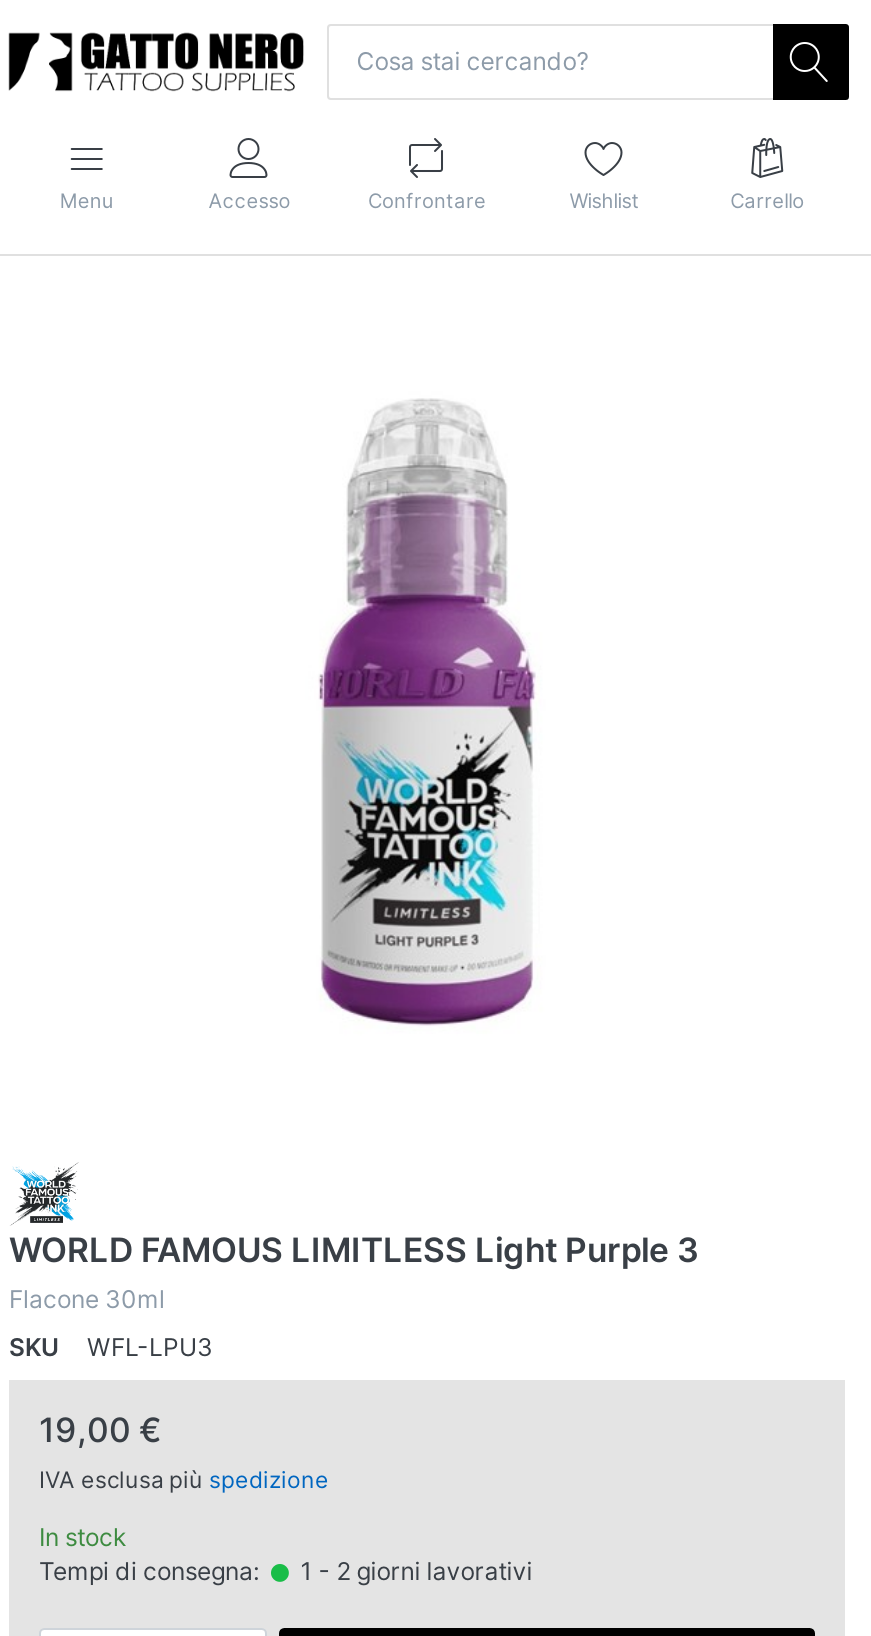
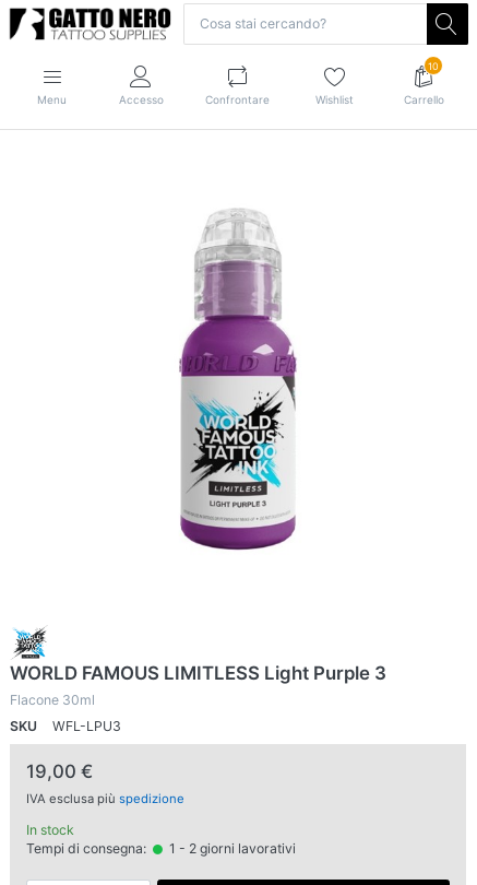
none -> [427,61,438,73] 10

